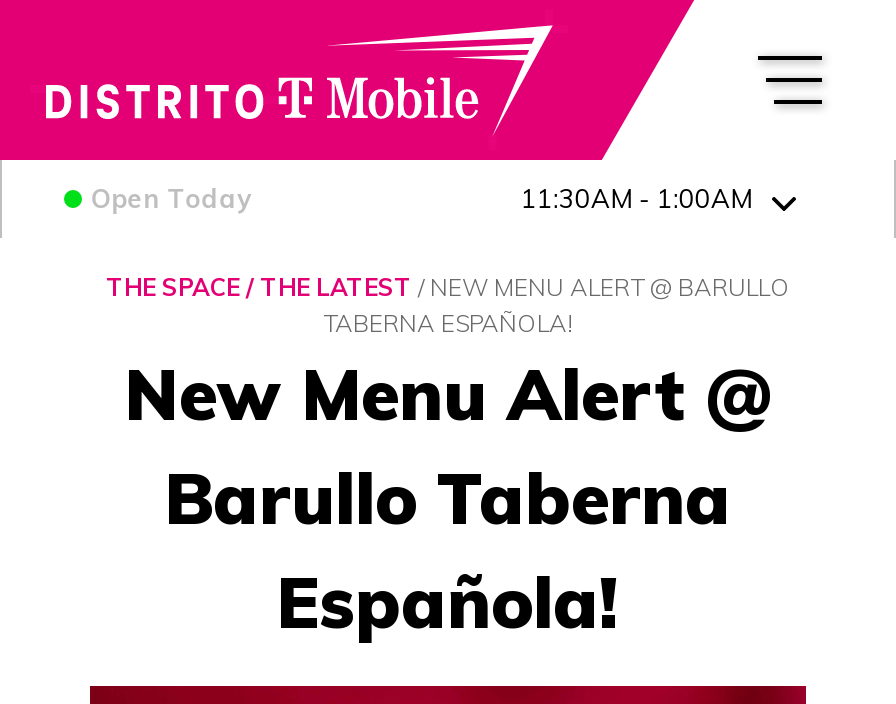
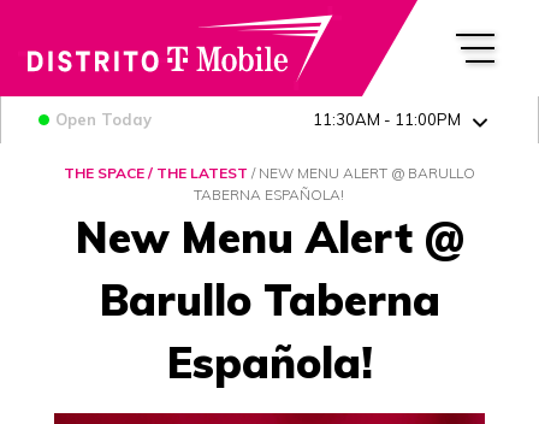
[521,182,753,214] 11:30AM - 1:00AM -> [313,110,461,129] 11:30AM - 11:00PM

